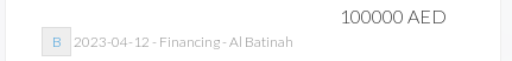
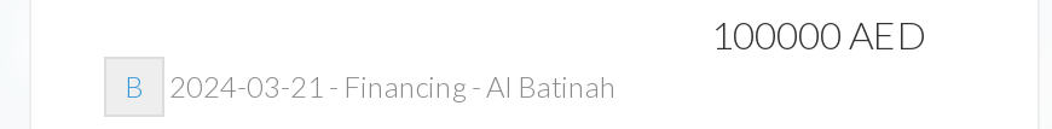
[74,33,293,51] 2023-04-12 - Financing - Al Batinah -> [169,68,617,105] 2024-03-21 - Financing - Al Batinah

